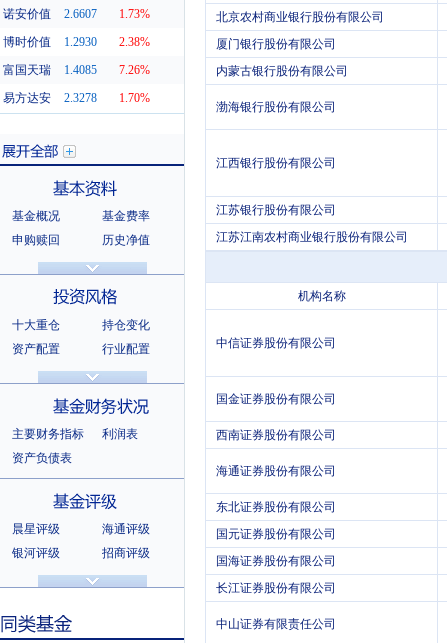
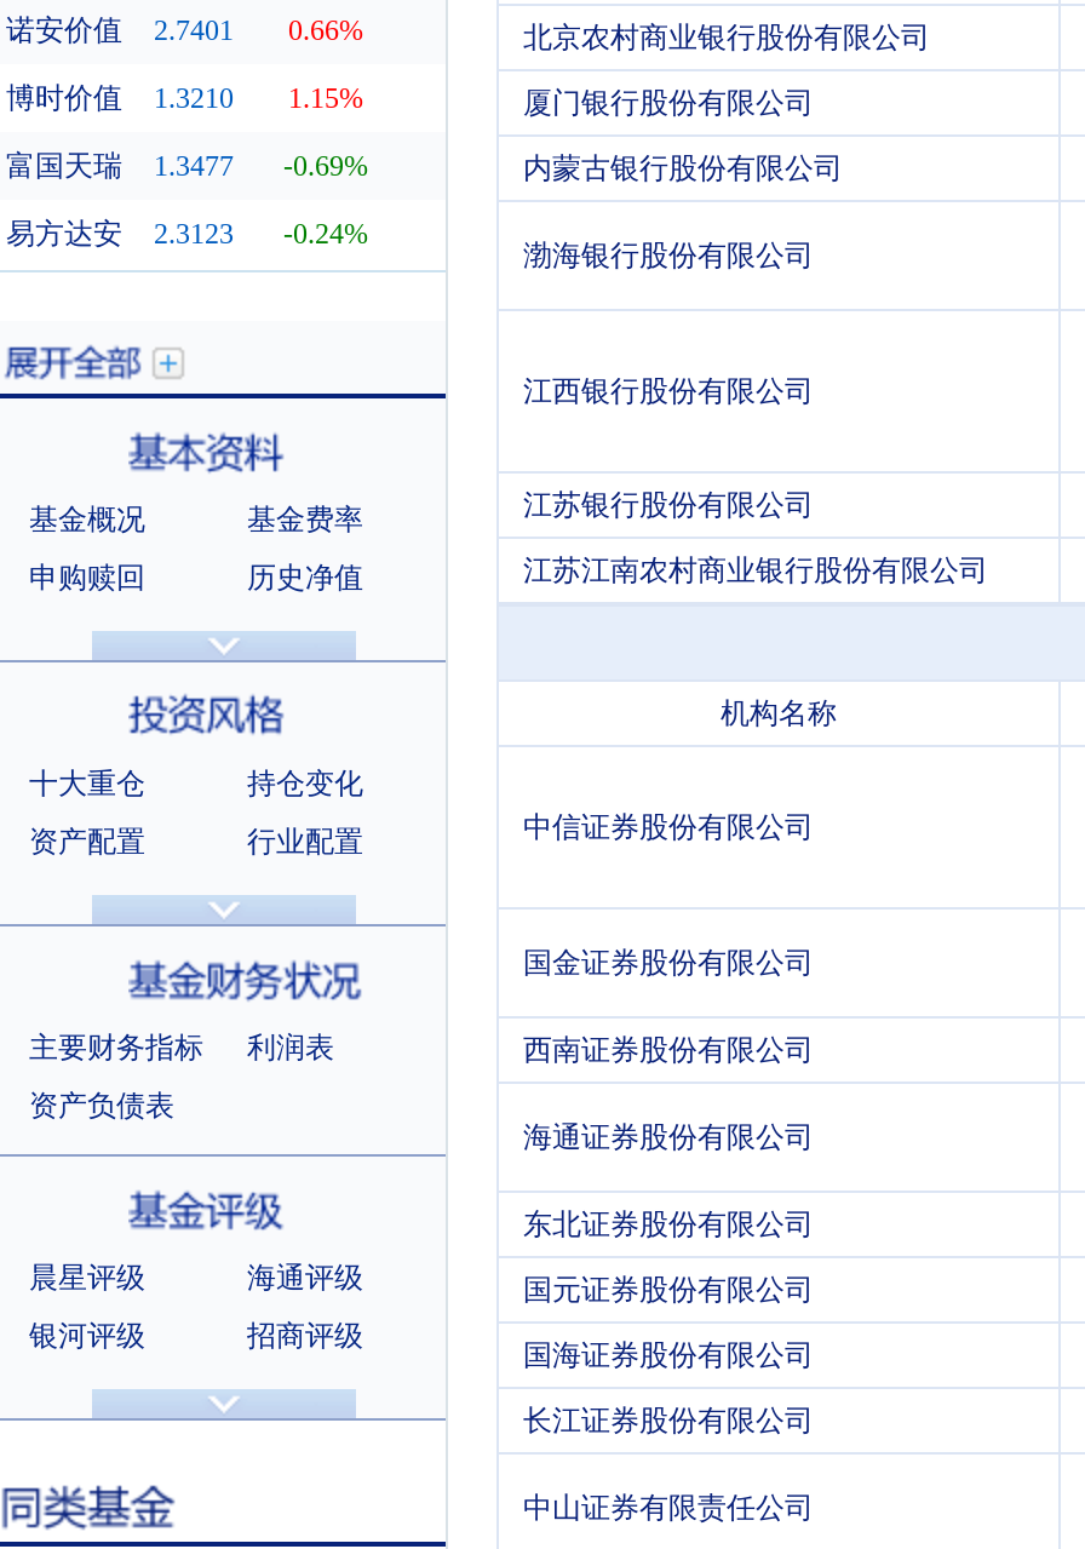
[63,7,96,21] 2.6607 -> [154,13,234,47] 2.7401
[119,7,150,21] 1.73% -> [288,13,363,47] 0.66%
[63,35,96,49] 1.2930 -> [154,81,234,115] 1.3210
[119,35,150,49] 2.38% -> [288,81,363,115] 1.15%
[63,63,96,77] 1.4085 -> [154,149,234,183] 1.3477
[119,63,150,77] 7.26% -> [283,149,368,183] -0.69%
[63,91,96,105] 2.3278 -> [154,217,234,251] 2.3123
[119,91,150,105] 1.70% -> [283,217,368,251] -0.24%

